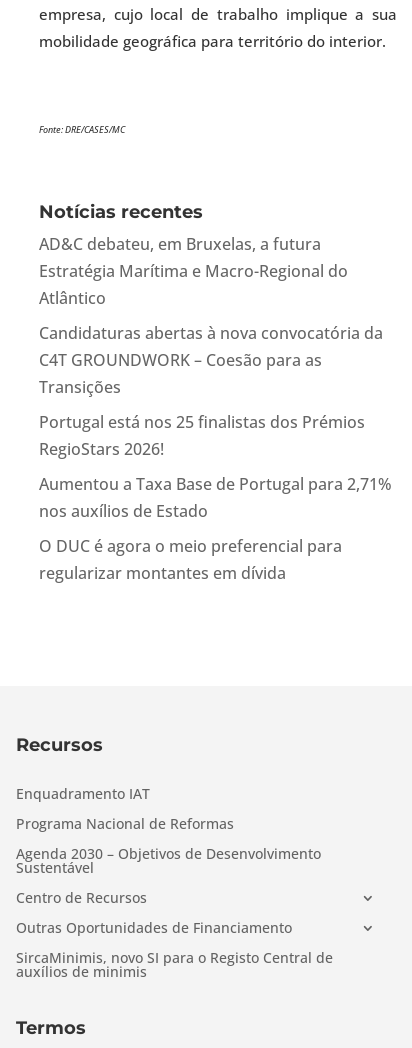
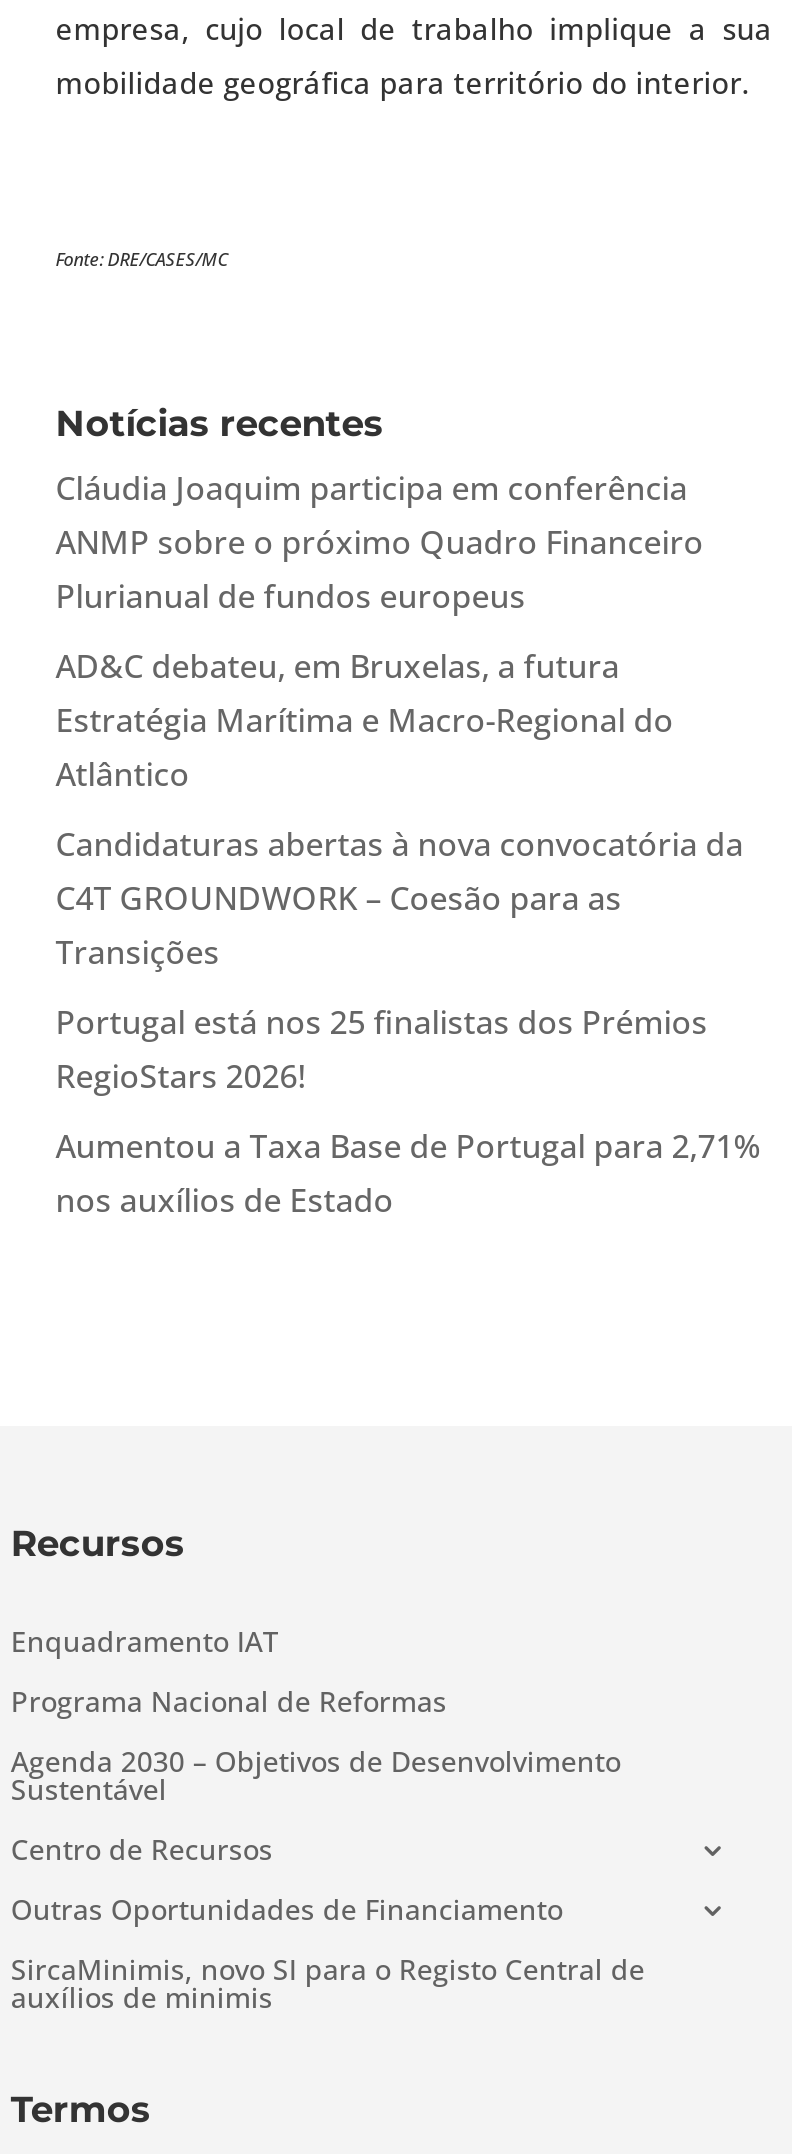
none -> [56,466,704,618] Cláudia Joaquim participa em conferência | ANMP sobre o próximo Quadro Financeiro | Plurianual de fundos europeus
moved [39,233,392,522] -> [56,644,762,1222]: AD&C debateu, em Bruxelas, a futura | Estratégia Marítima e Macro-Regional do | Atlântico | ... | Aumentou a Taxa Base de Portugal para 2,71% | nos auxílios de Estado
[39,535,342,584] O DUC é agora o meio preferencial para | regularizar montantes em dívida -> none

